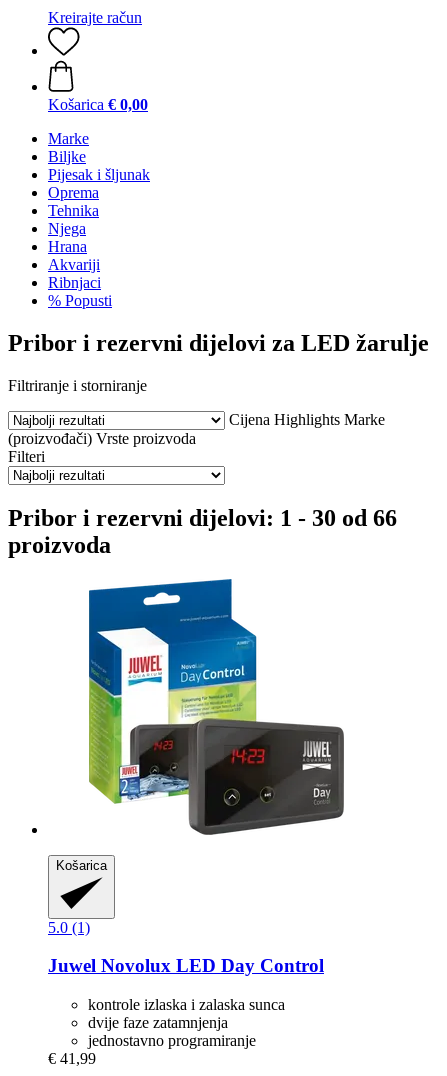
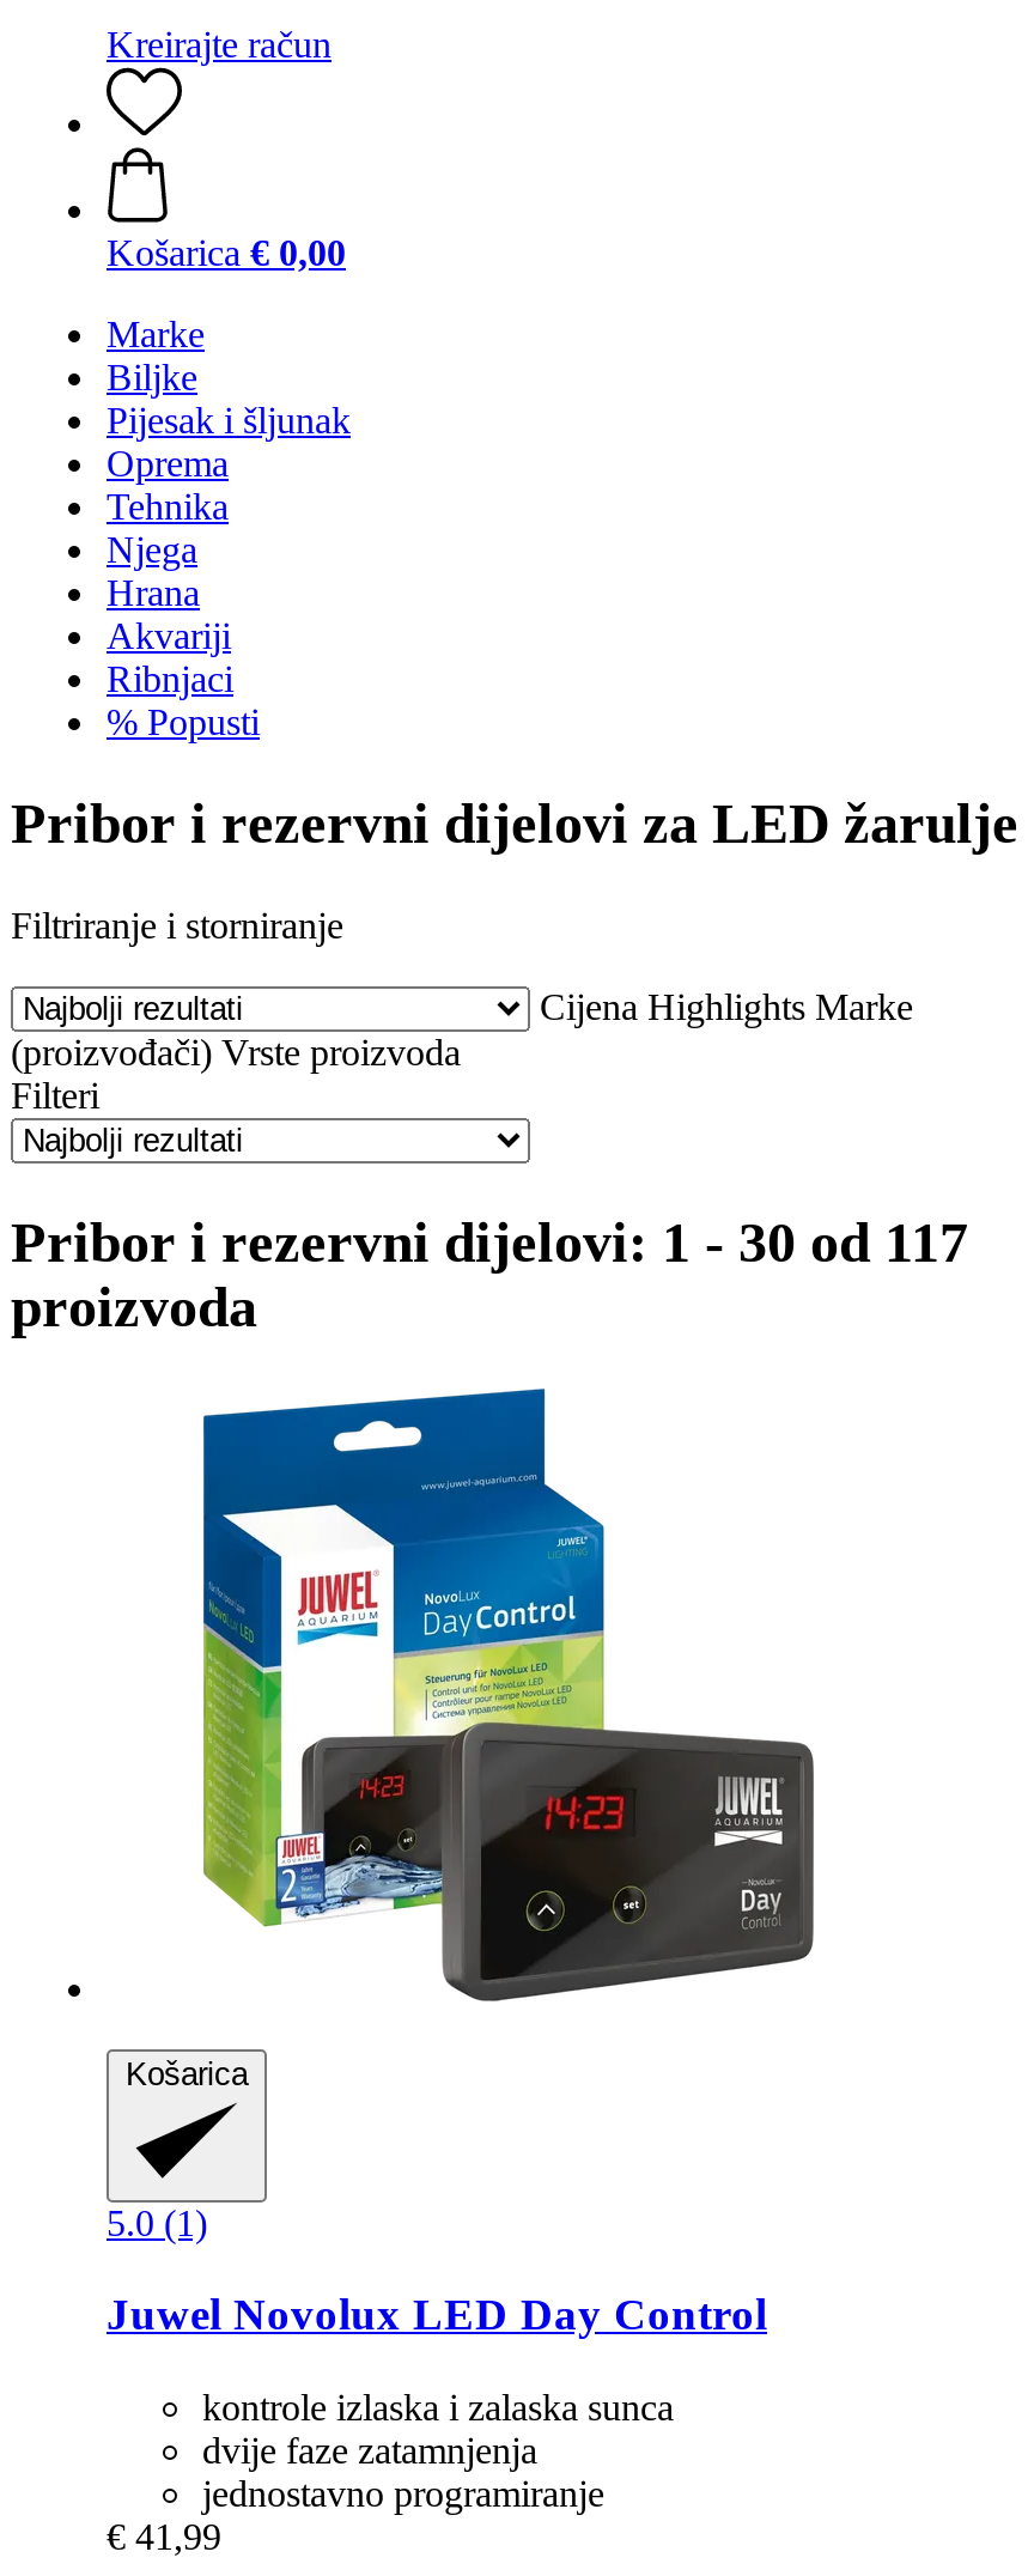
[8,505,397,531] Pribor i rezervni dijelovi: 1 - 30 od 66 -> [11,1211,968,1273] Pribor i rezervni dijelovi: 1 - 30 od 117

